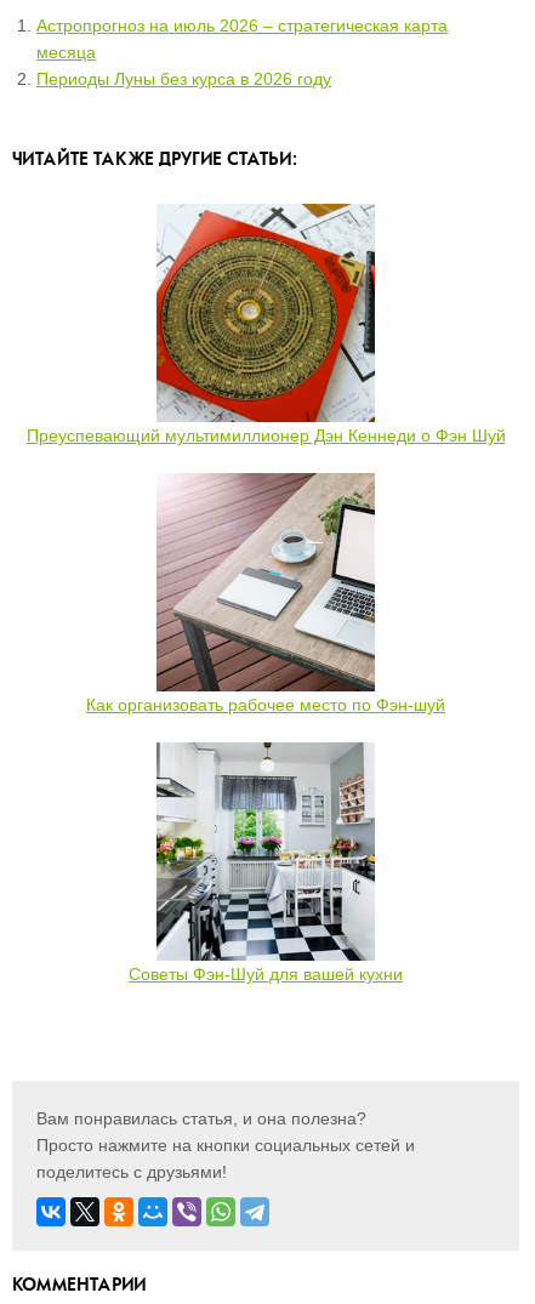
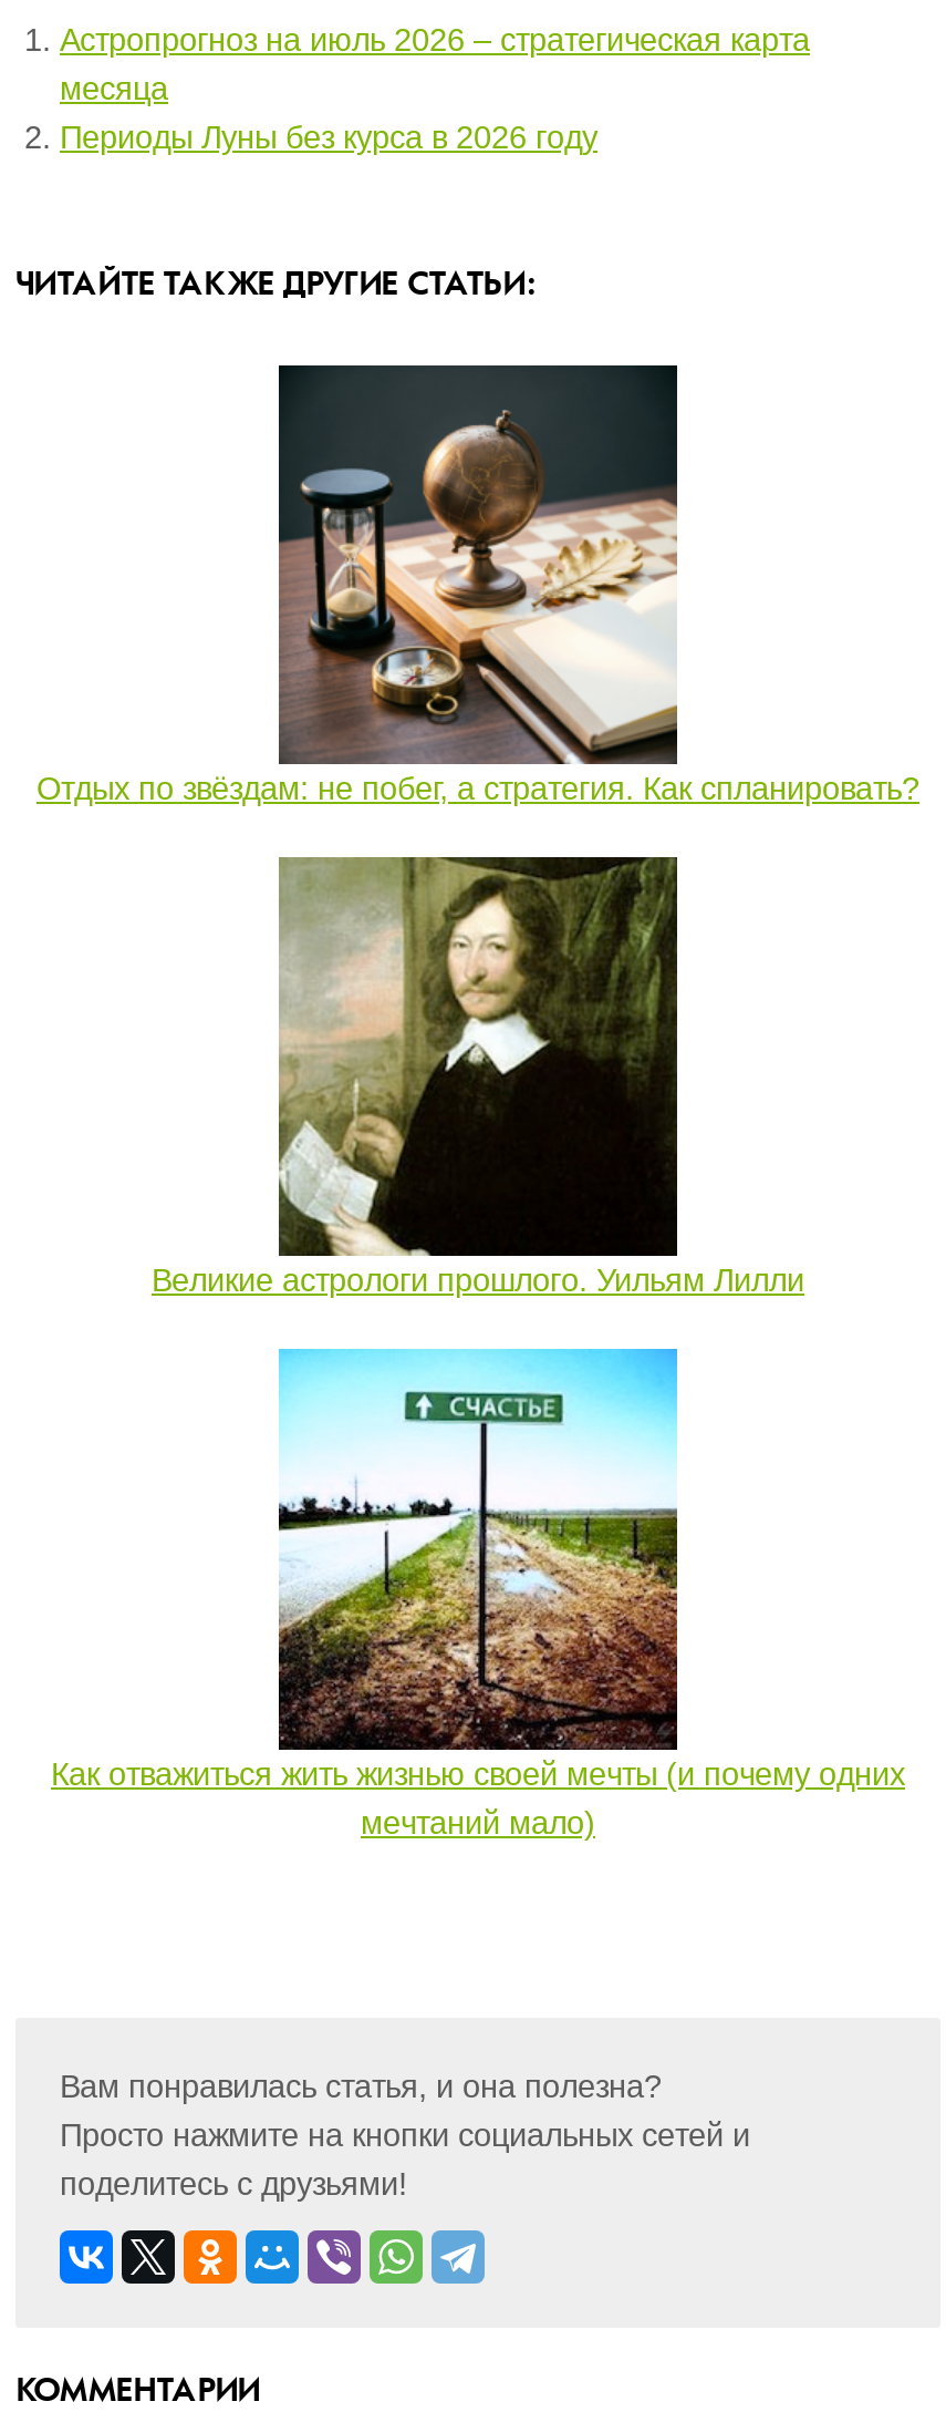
[26,203,505,445] [image] | Преуспевающий мультимиллионер Дэн Кеннеди о Фэн Шуй -> [37,363,919,807] [image] | Отдых по звёздам: не побег, а стратегия. Как спланировать?
[86,472,445,715] [image] | Как организовать рабочее место по Фэн-шуй -> [152,875,804,1298] [image] | Великие астрологи прошлого. Уильям Лилли
[129,741,403,984] [image] | Советы Фэн-Шуй для вашей кухни -> [51,1367,905,1841] [image] | Как отважиться жить жизнью своей мечты (и почему одних | мечтаний мало)

